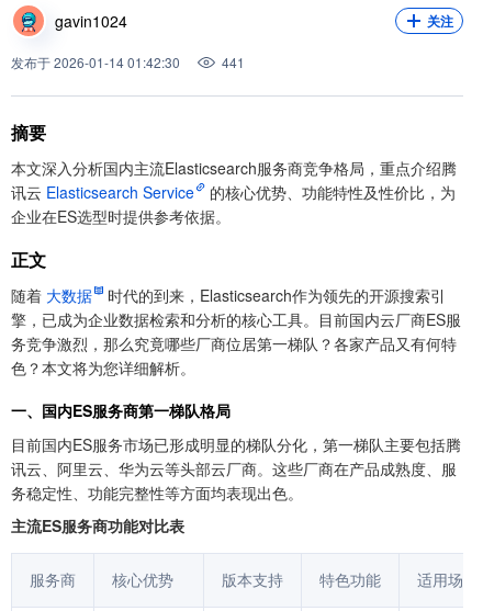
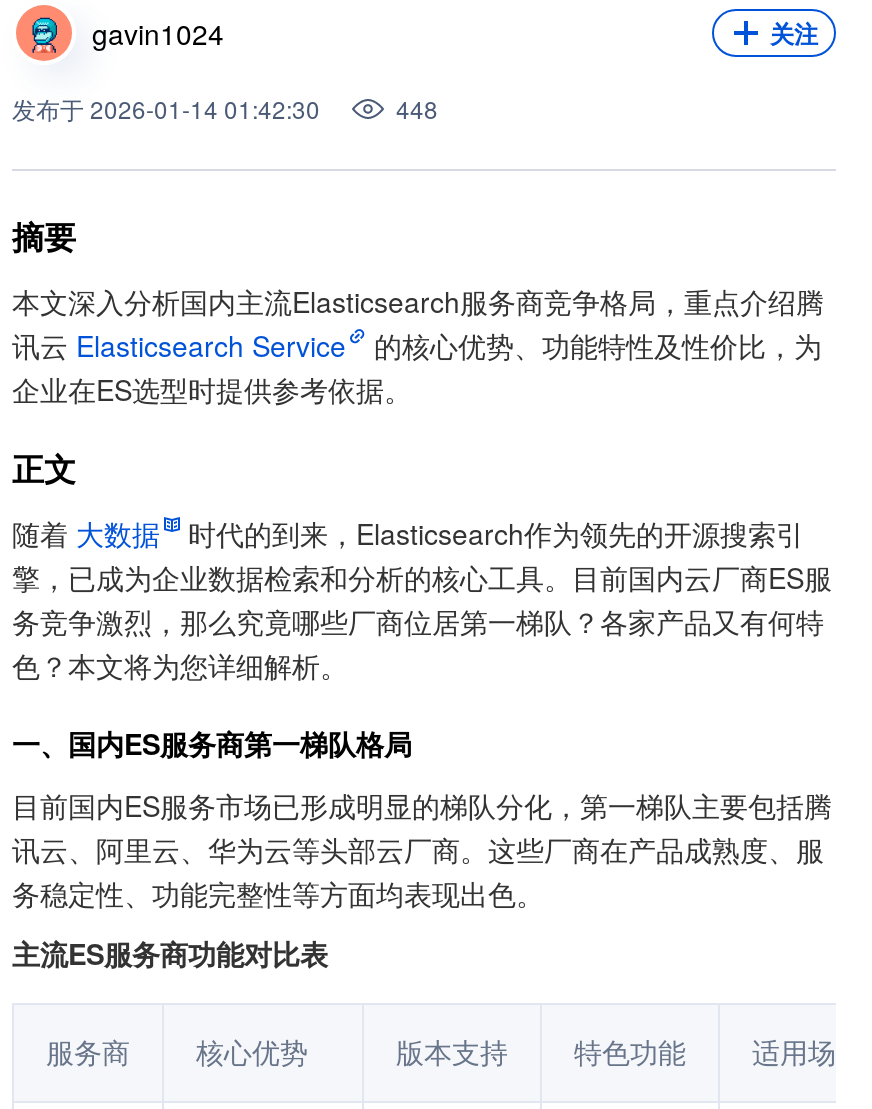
[222,53,245,72] 441 -> [396,92,438,126] 448

